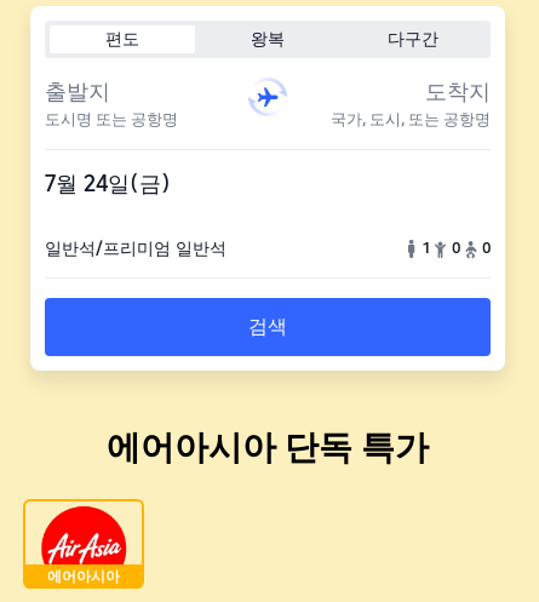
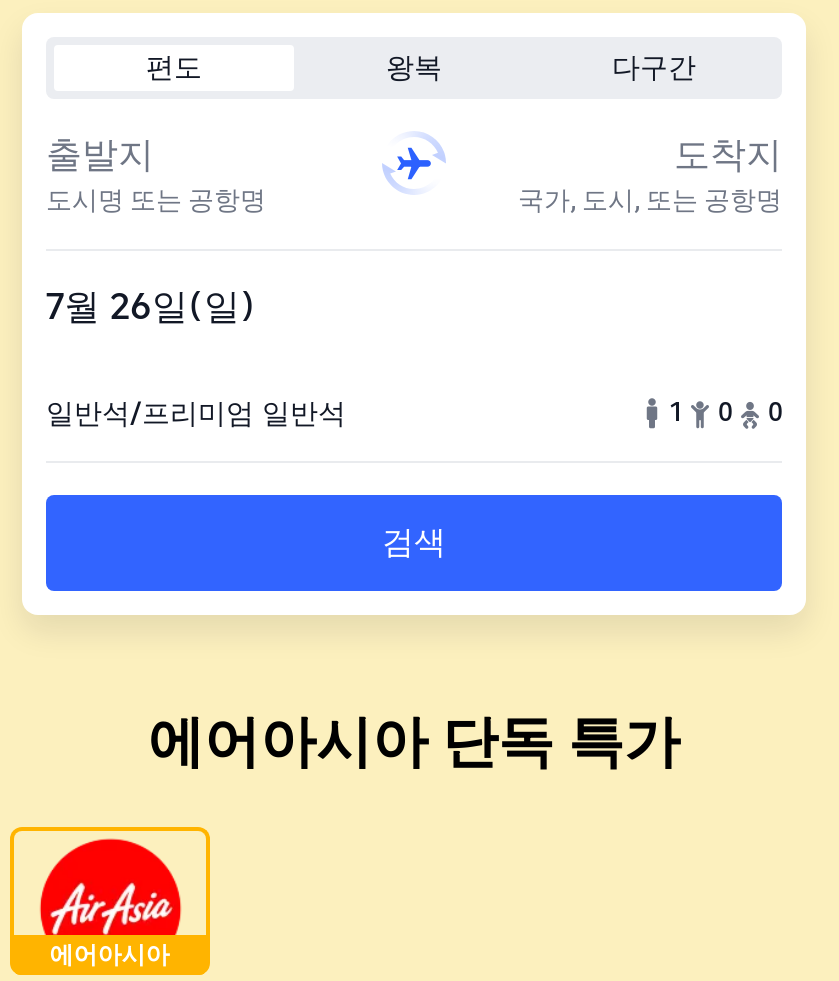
[45,170,171,196] 7월 24일(금) -> [46,284,256,326] 7월 26일(일)

